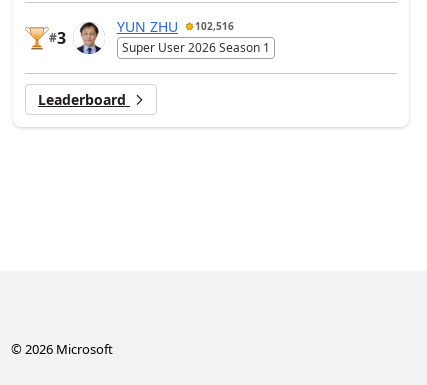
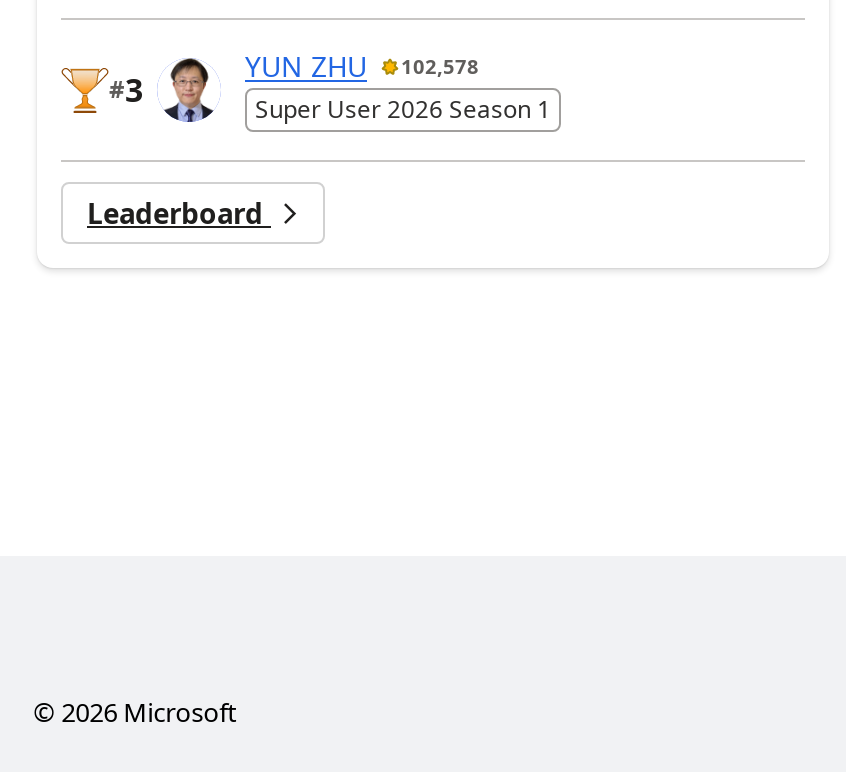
[117,17,234,36] YUN ZHU 102,516 -> [245,48,479,86] YUN ZHU 102,578

